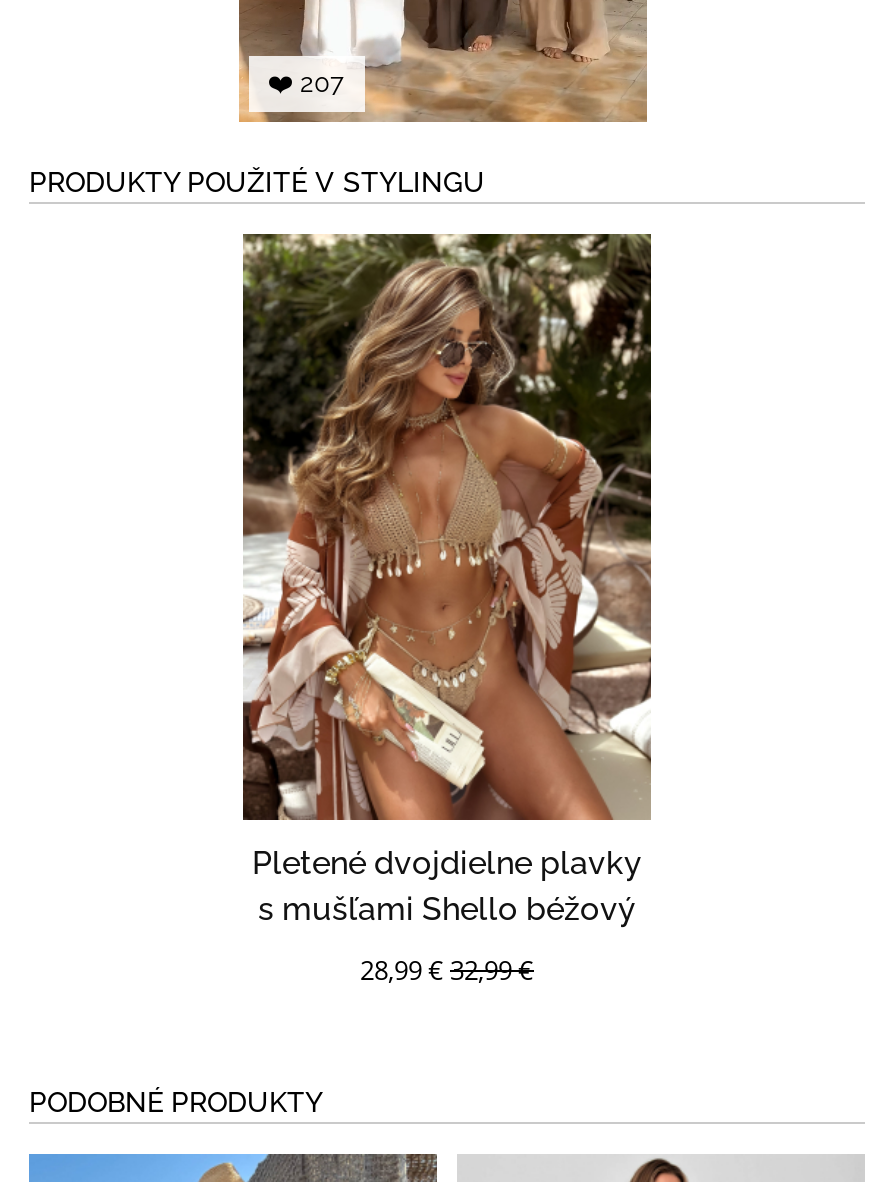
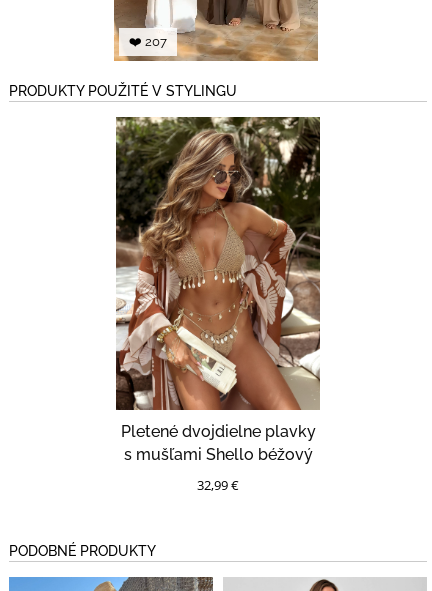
[360,952,534,988] 28,99 €32,99 € -> [197,476,239,494] 32,99 €

